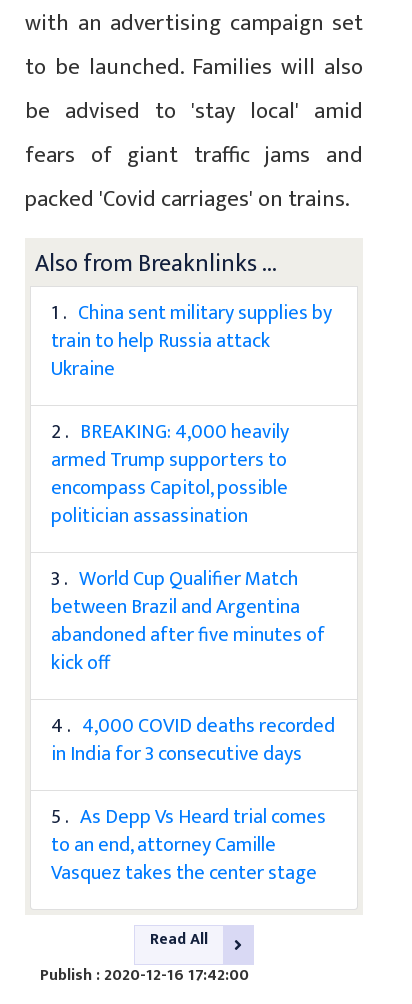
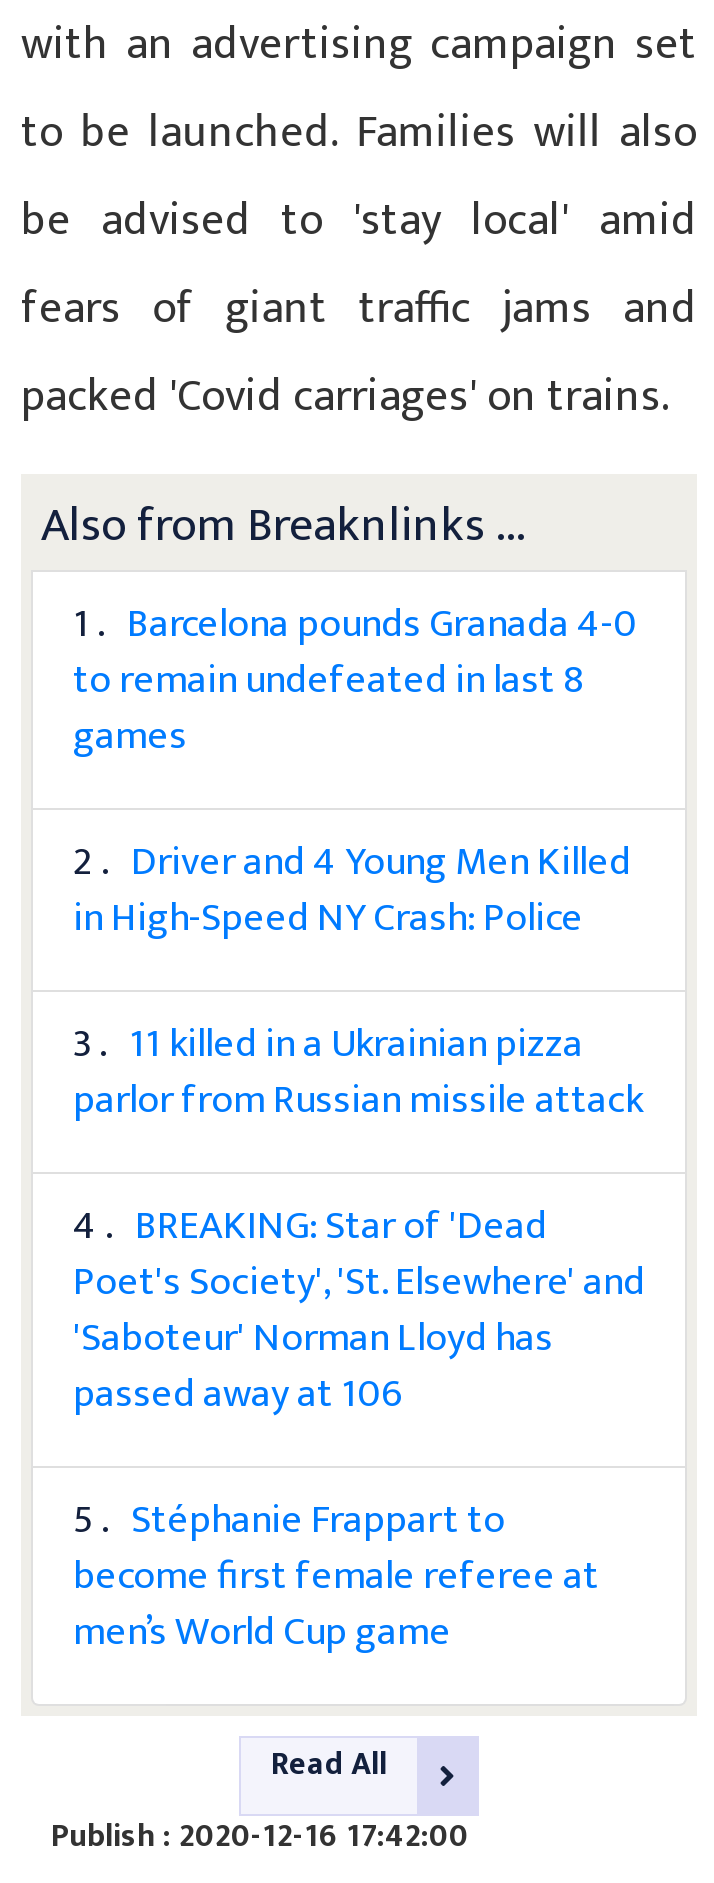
[51,296,332,386] 1 . China sent military supplies by | train to help Russia attack | Ukraine -> [73,590,637,770] 1 . Barcelona pounds Granada 4-0 | to remain undefeated in last 8 | games
[51,415,289,533] 2 . BREAKING: 4,000 heavily | armed Trump supporters to | encompass Capitol, possible | politician assassination -> [73,828,631,952] 2 . Driver and 4 Young Men Killed | in High-Speed NY Crash: Police
[51,562,325,680] 3 . World Cup Qualifier Match | between Brazil and Argentina | abandoned after five minutes of | kick off -> [73,1010,643,1134] 3 . 11 killed in a Ukrainian pizza | parlor from Russian missile attack
[51,709,335,771] 4 . 4,000 COVID deaths recorded | in India for 3 consecutive days -> [73,1192,645,1428] 4 . BREAKING: Star of 'Dead | Poet's Society', 'St. Elsewhere' and | 'Saboteur' Norman Lloyd has | passed away at 106
[51,800,326,890] 5 . As Depp Vs Heard trial comes | to an end, attorney Camille | Vasquez takes the center stage -> [73,1486,599,1666] 5 . Stéphanie Frappart to | become first female referee at | men’s World Cup game

